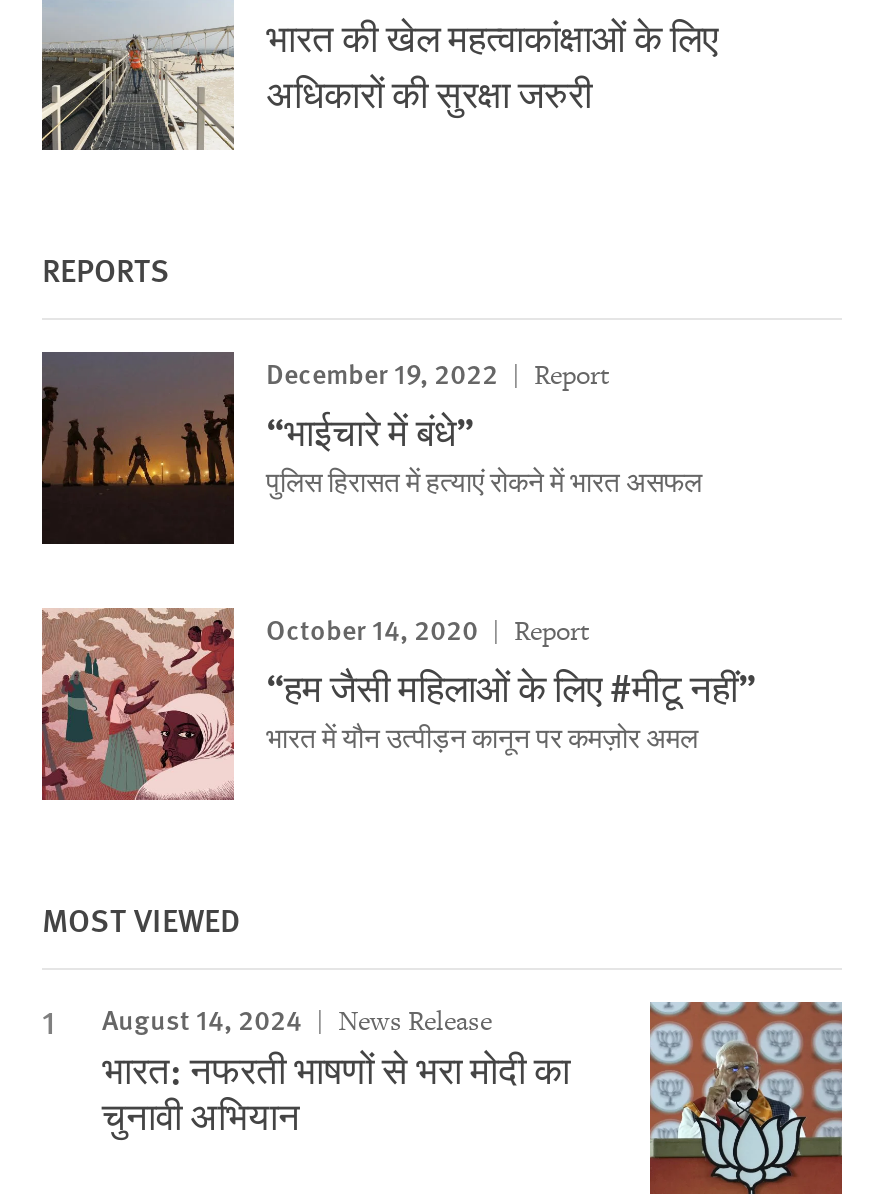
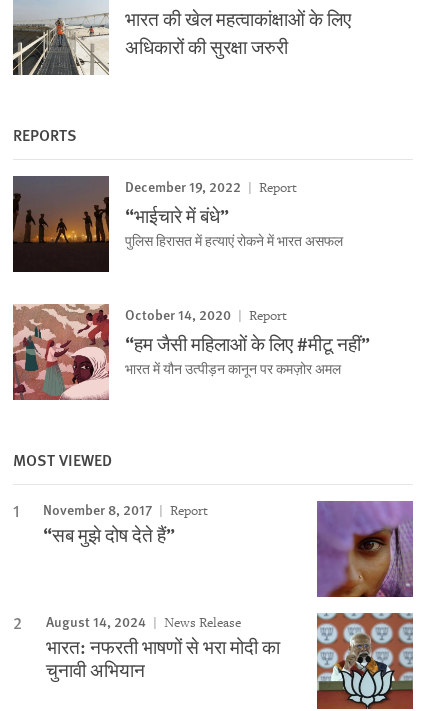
none -> [43,499,208,548] November 8, 2017 | Report | “सब मुझे दोष देते हैं”
none -> [316,500,414,598] [image]

